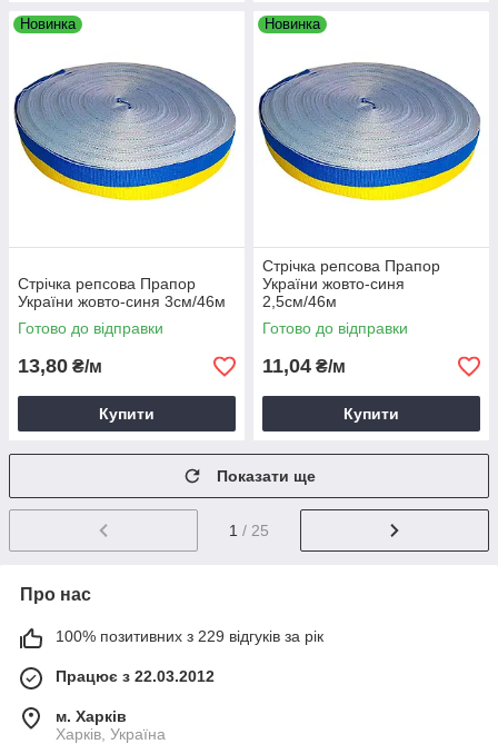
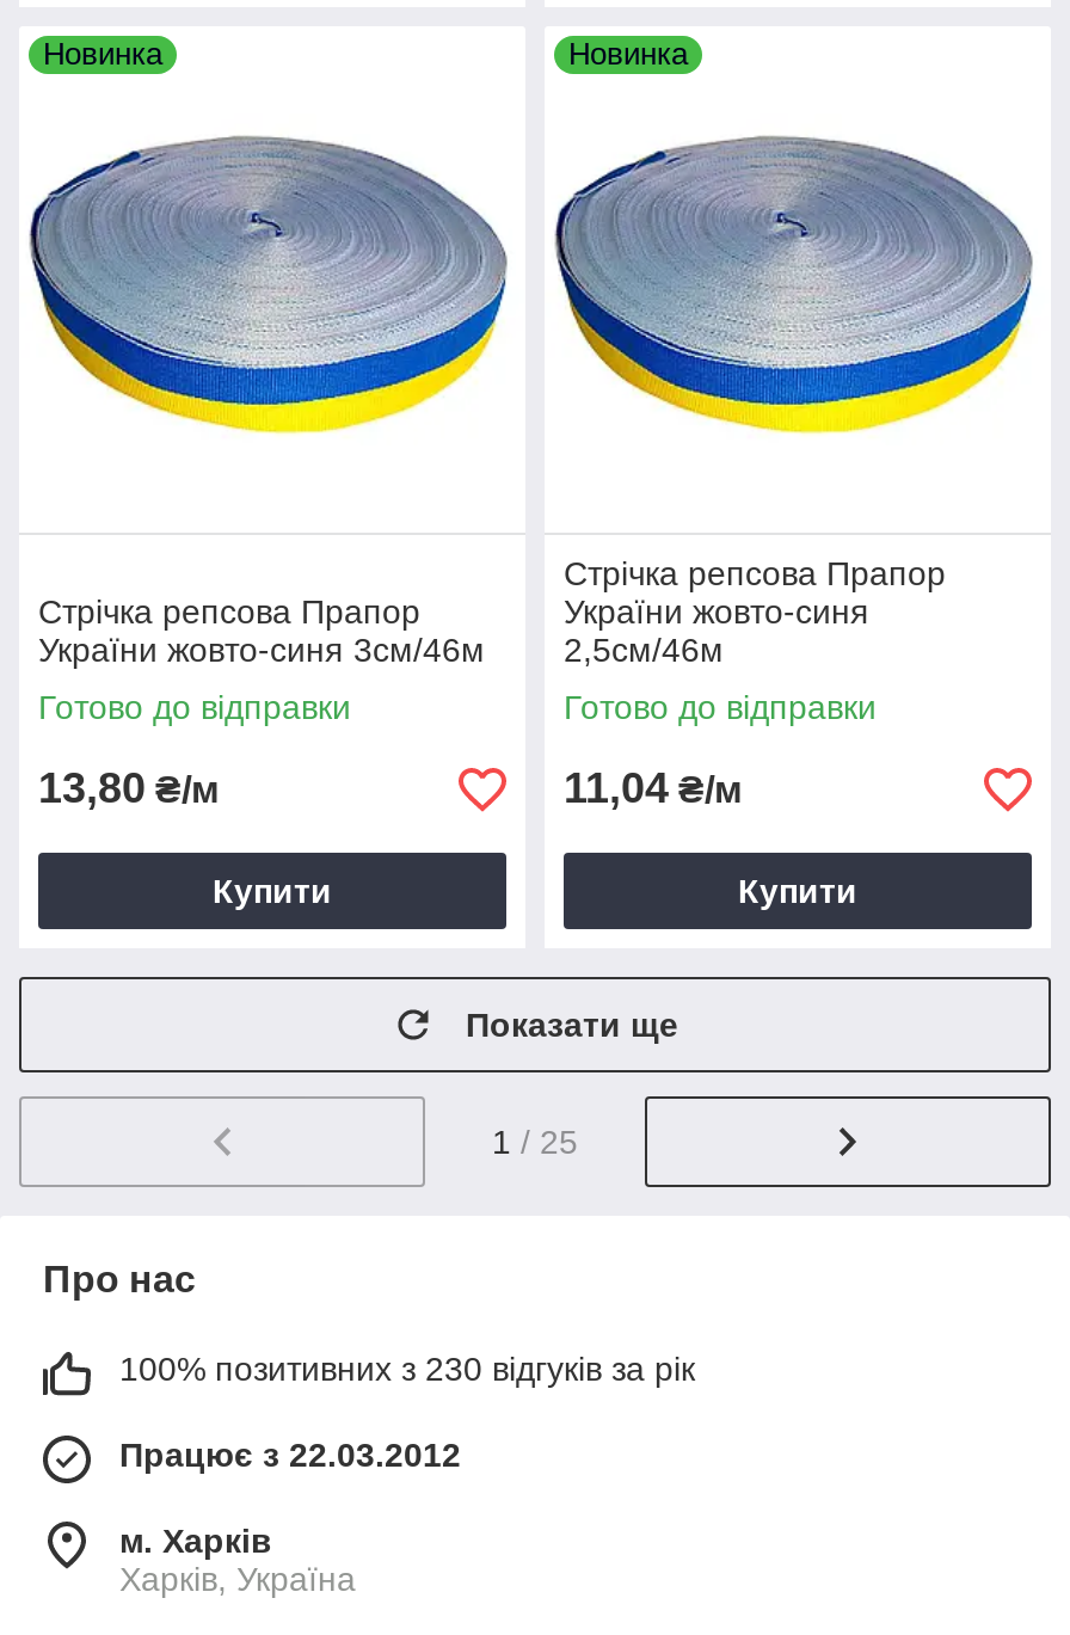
[56,627,323,645] 100% позитивних з 229 відгуків за рік -> [119,1350,695,1388] 100% позитивних з 230 відгуків за рік

